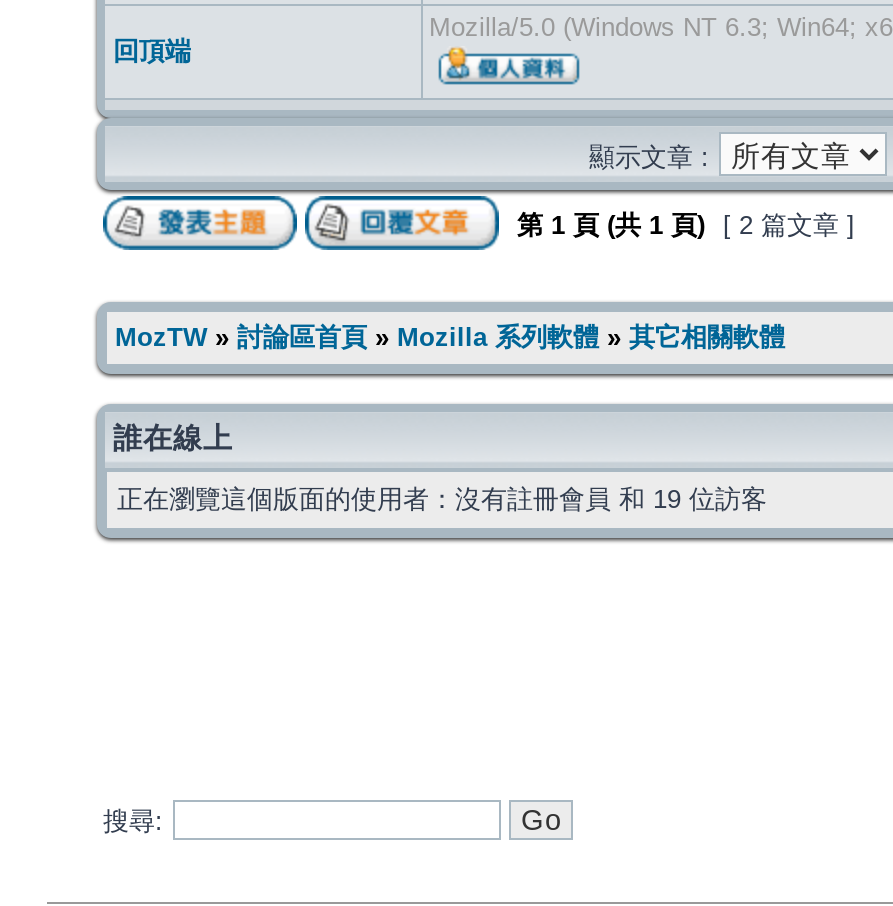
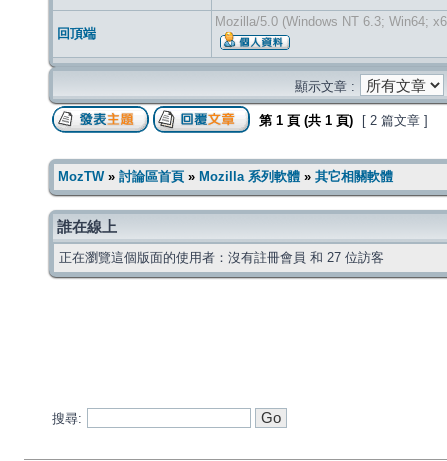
[117,484,767,514] 正在瀏覽這個版面的使用者：沒有註冊會員 和 19 位訪客 -> [59,250,384,265] 正在瀏覽這個版面的使用者：沒有註冊會員 和 27 位訪客

